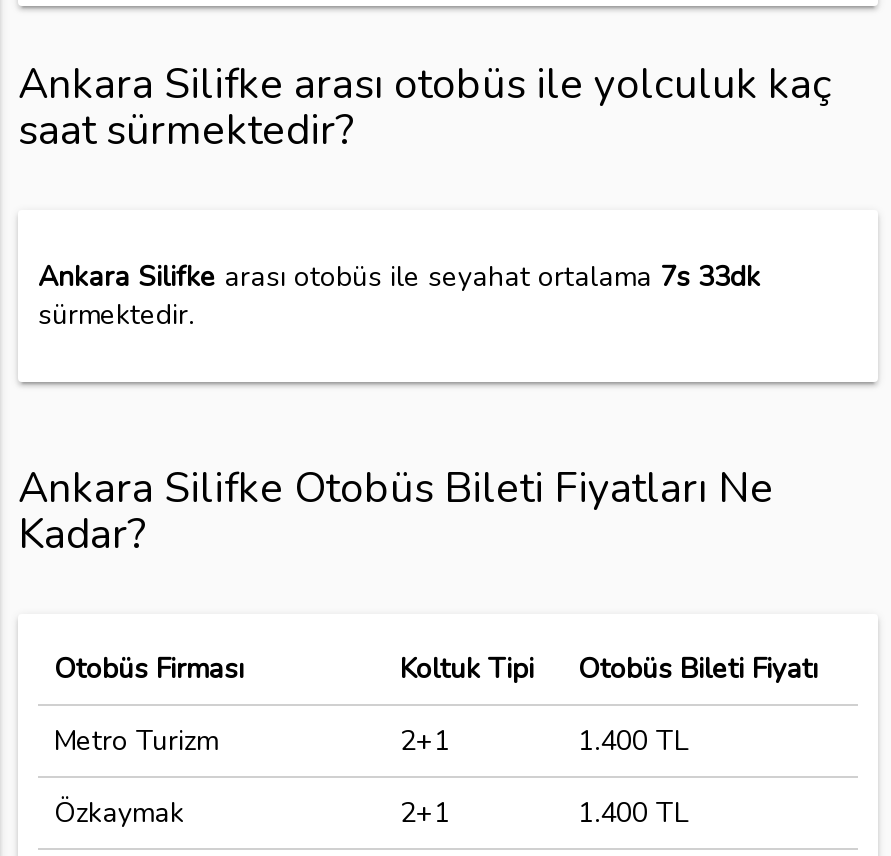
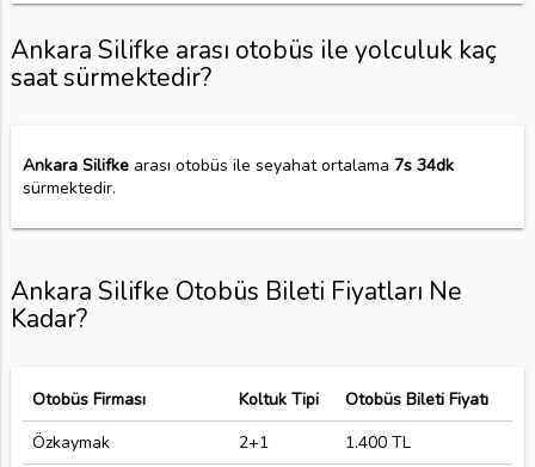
[38,259,760,297] Ankara Silifke arası otobüs ile seyahat ortalama 7s 33dk -> [23,154,454,177] Ankara Silifke arası otobüs ile seyahat ortalama 7s 34dk
[54,722,688,760] Metro Turizm | 2+1 | 1.400 TL -> none

